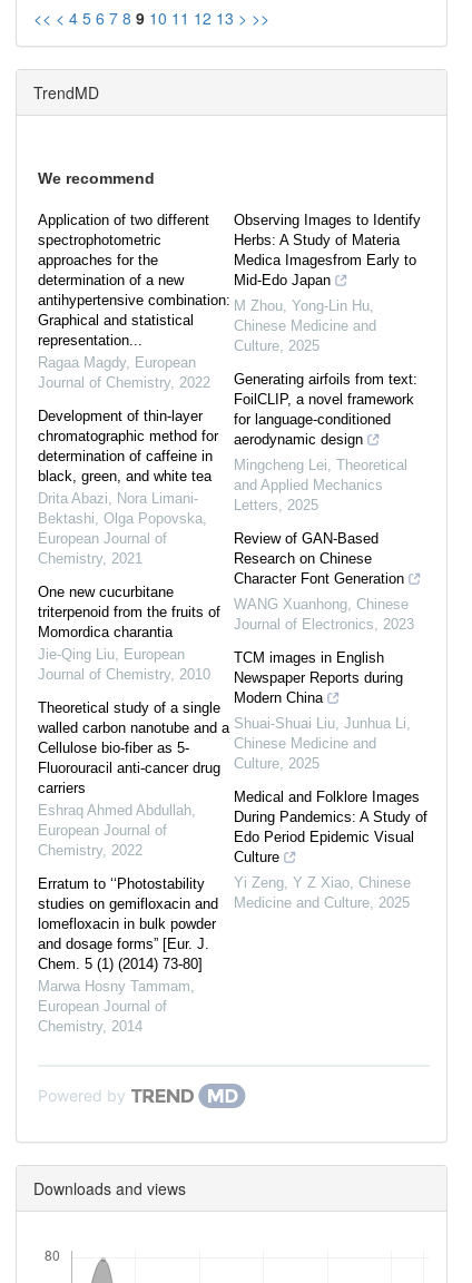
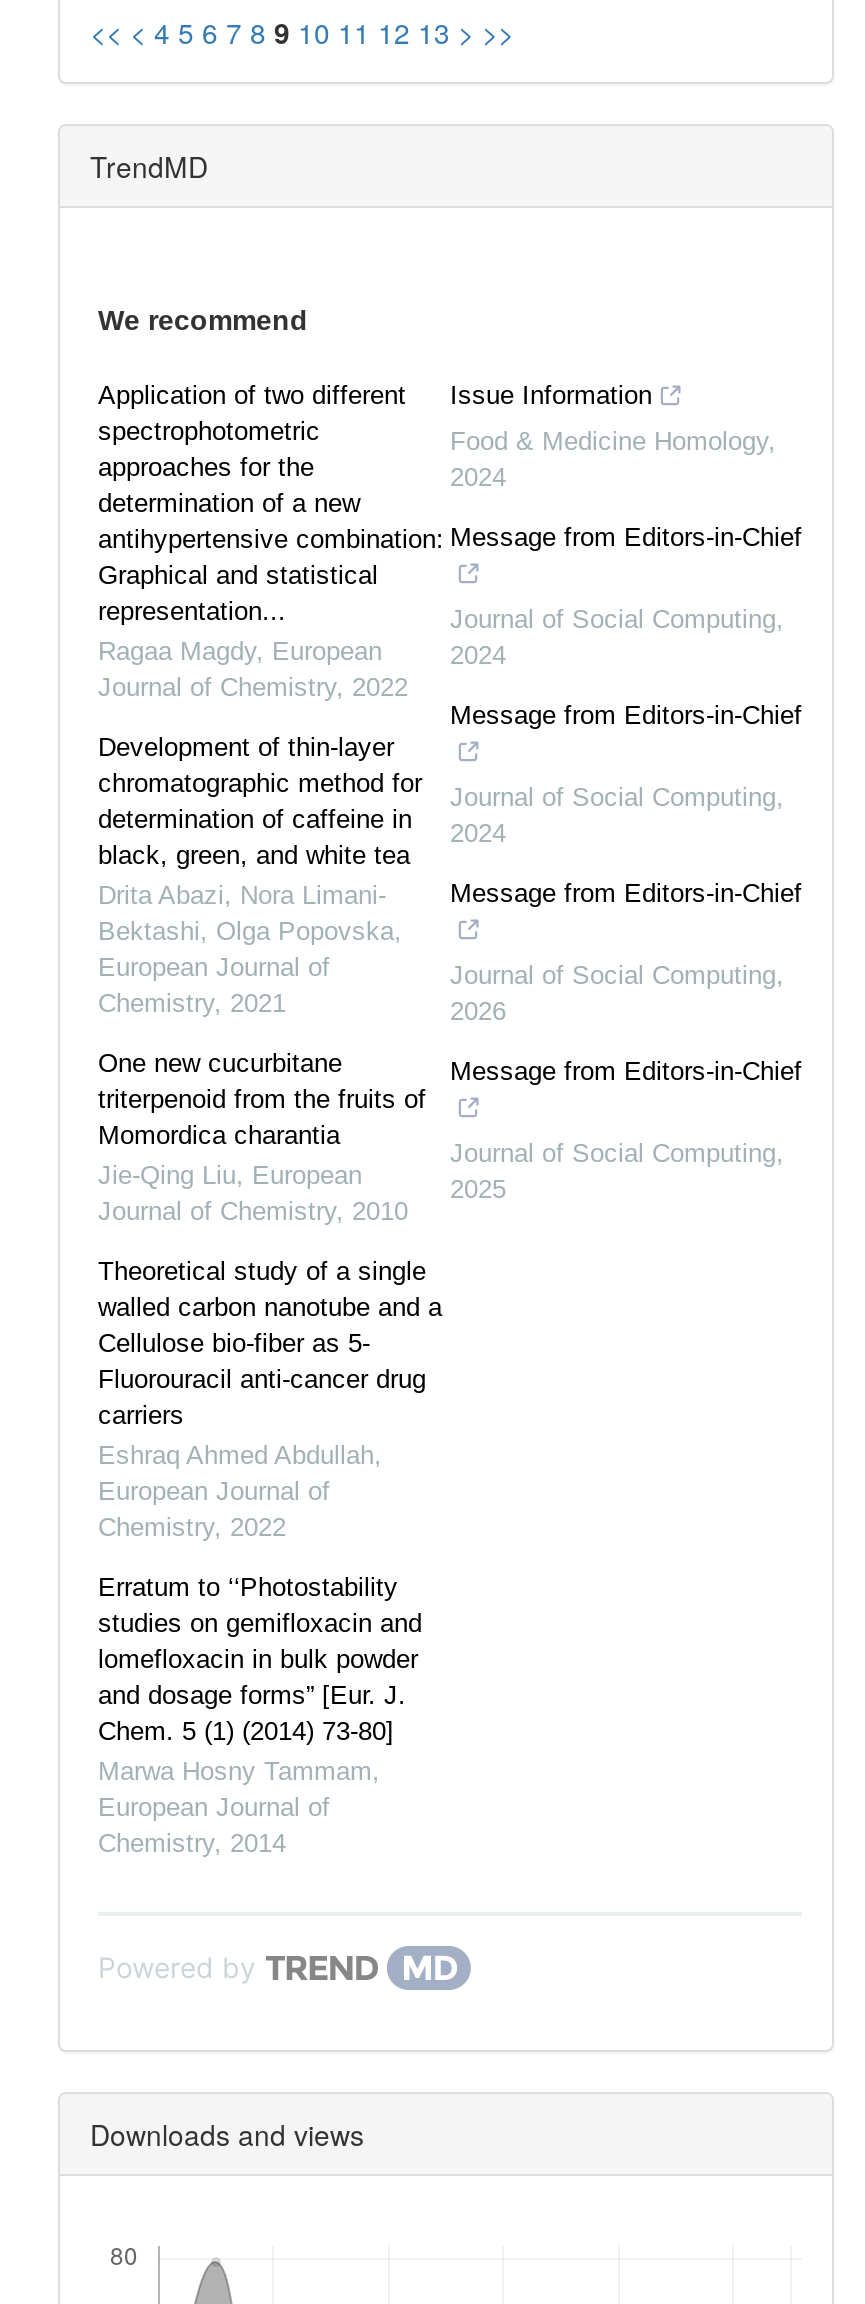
[234,211,421,288] Observing Images to Identify | Herbs: A Study of Materia | Medica Imagesfrom Early to | Mid-Edo Japan -> [450,379,652,409] Issue Information
[234,297,376,354] M Zhou, Yong-Lin Hu, | Chinese Medicine and | Culture, 2025 -> [450,425,776,491] Food & Medicine Homology, | 2024
[234,370,417,447] Generating airfoils from text: | FoilCLIP, a novel framework | for language-conditioned | aerodynamic design -> [450,521,802,551] Message from Editors-in-Chief
[234,456,407,513] Mingcheng Lei, Theoretical | and Applied Mechanics | Letters, 2025 -> [450,603,784,669] Journal of Social Computing, | 2024
[234,530,404,586] Review of GAN-Based | Research on Chinese | Character Font Generation -> [450,699,802,729] Message from Editors-in-Chief
[234,595,414,632] WANG Xuanhong, Chinese | Journal of Electronics, 2023 -> [450,781,784,847] Journal of Social Computing, | 2024
[234,649,403,706] TCM images in English | Newspaper Reports during | Modern China -> [450,877,802,907] Message from Editors-in-Chief
[234,715,411,771] Shuai-Shuai Liu, Junhua Li, | Chinese Medicine and | Culture, 2025 -> [450,959,784,1025] Journal of Social Computing, | 2026
[234,788,427,865] Medical and Folklore Images | During Pandemics: A Study of | Edo Period Epidemic Visual | Culture -> [450,1055,802,1085] Message from Editors-in-Chief
[234,874,411,911] Yi Zeng, Y Z Xiao, Chinese | Medicine and Culture, 2025 -> [450,1137,784,1203] Journal of Social Computing, | 2025

